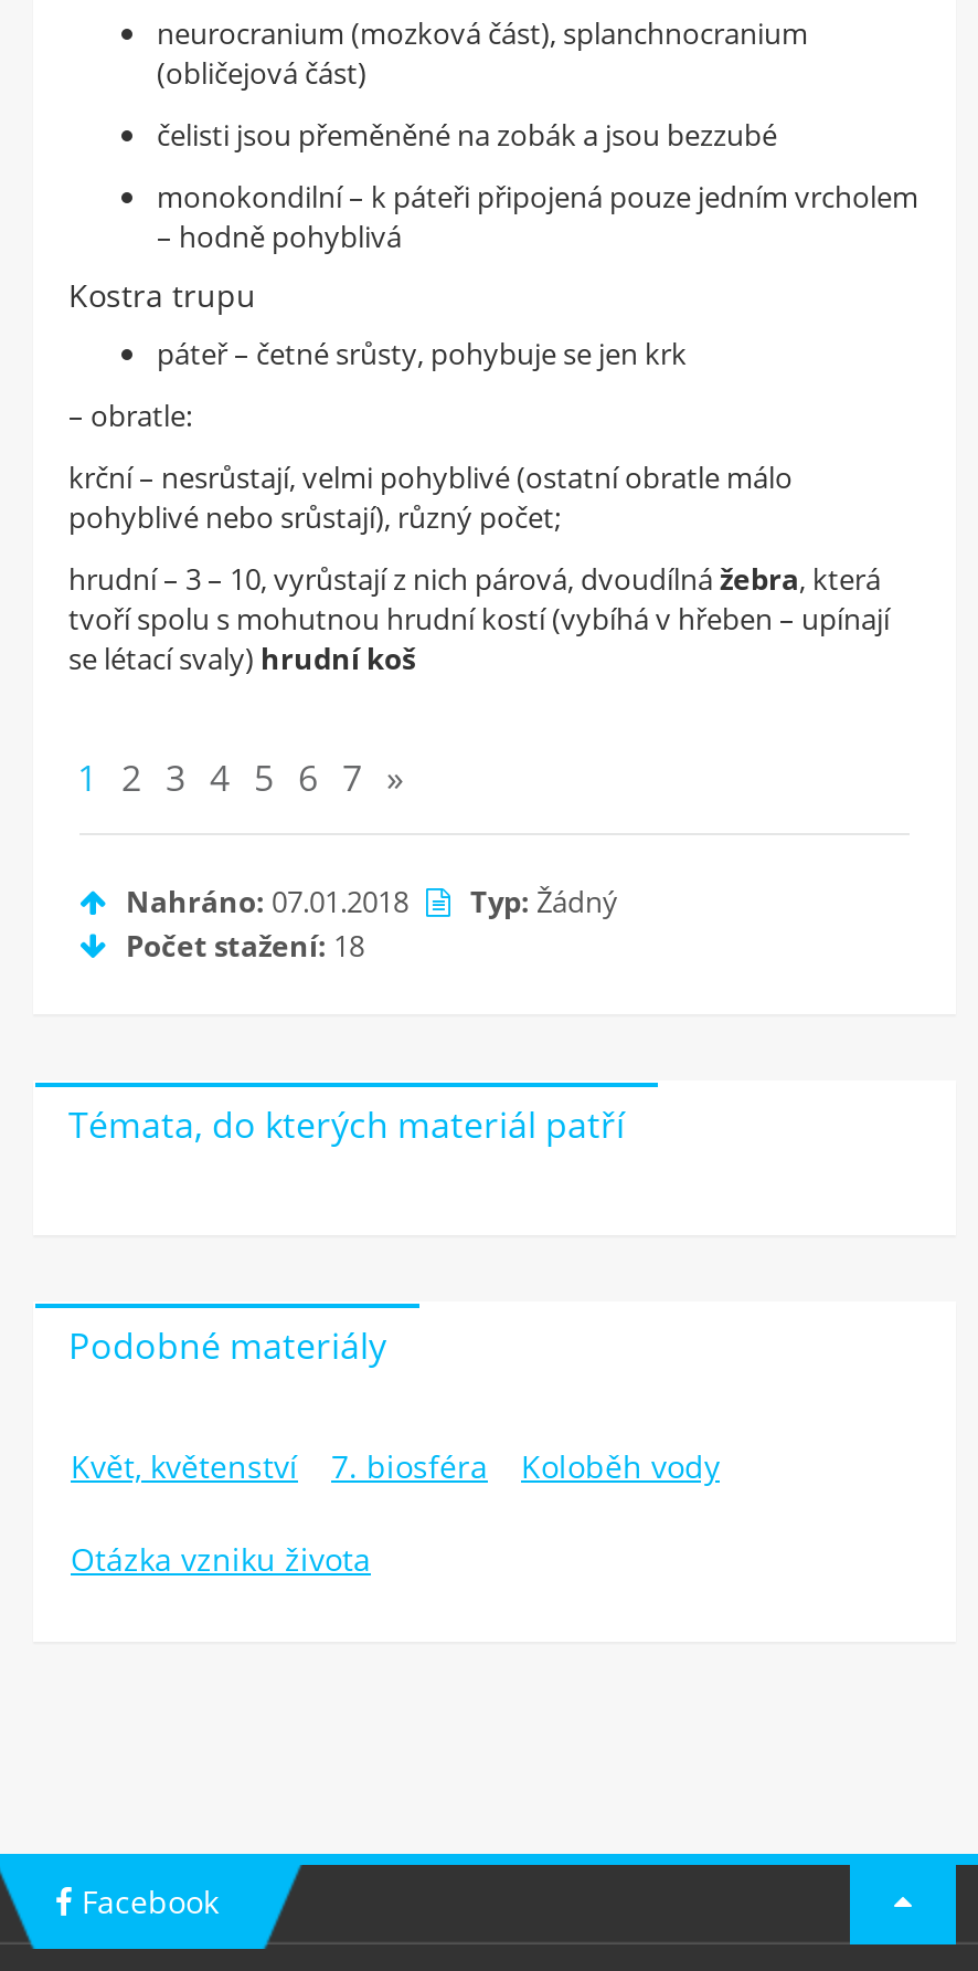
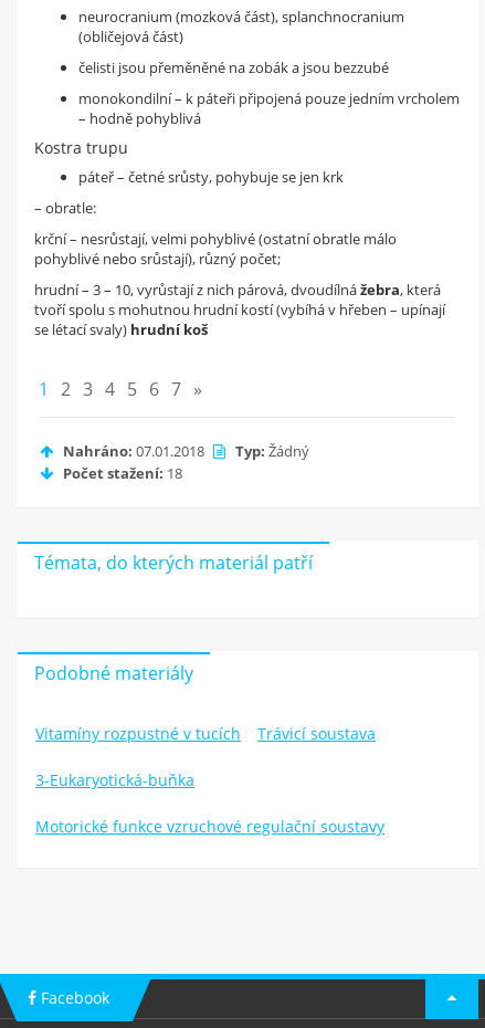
[71,1445,720,1580] Květ, květenství | 7. biosféra | Koloběh vody | Otázka vzniku života -> [35,723,384,837] Vitamíny rozpustné v tucích | Trávicí soustava | 3-Eukaryotická-buňka | Motorické funkce vzruchové regulační soustavy

